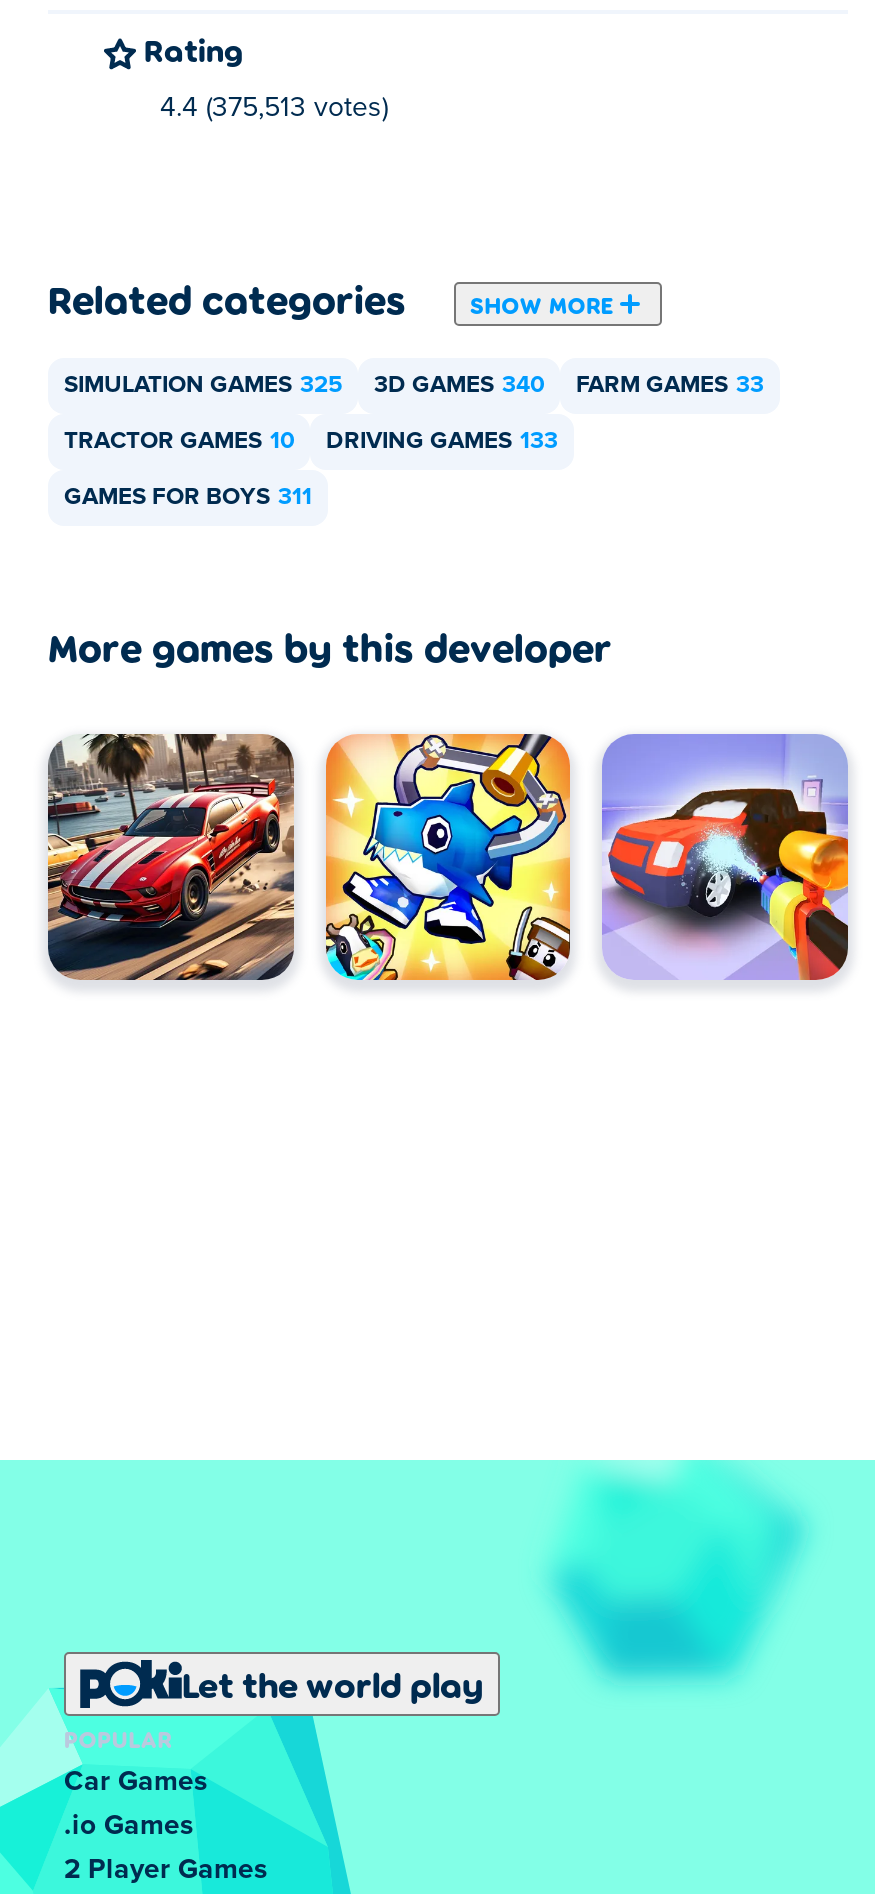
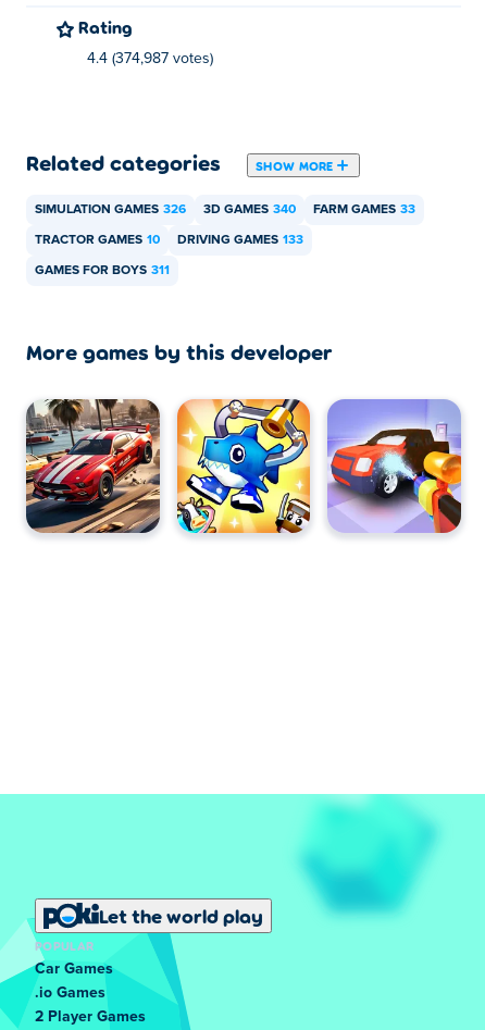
[160,94,388,122] 4.4 (375,513 votes) -> [87,51,213,66] 4.4 (374,987 votes)
[64,374,342,398] SIMULATION GAMES 325 -> [35,203,186,216] SIMULATION GAMES 326

